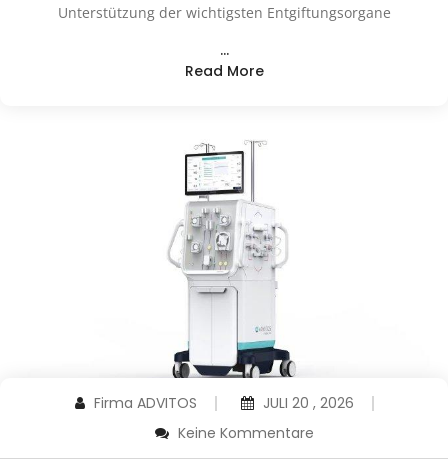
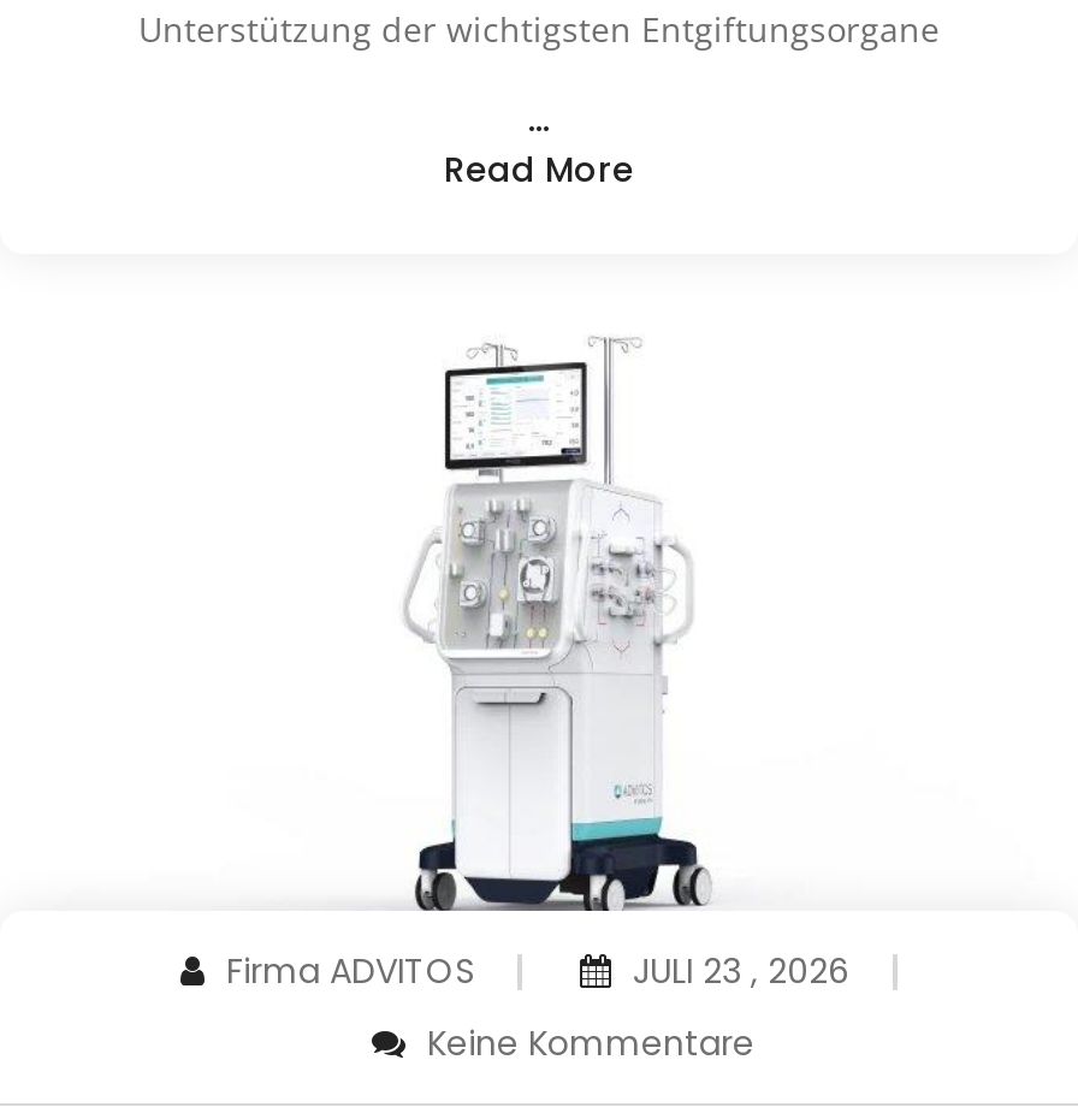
[258,393,353,413] JULI 20 , 2026 -> [623,946,849,995] JULI 23 , 2026

